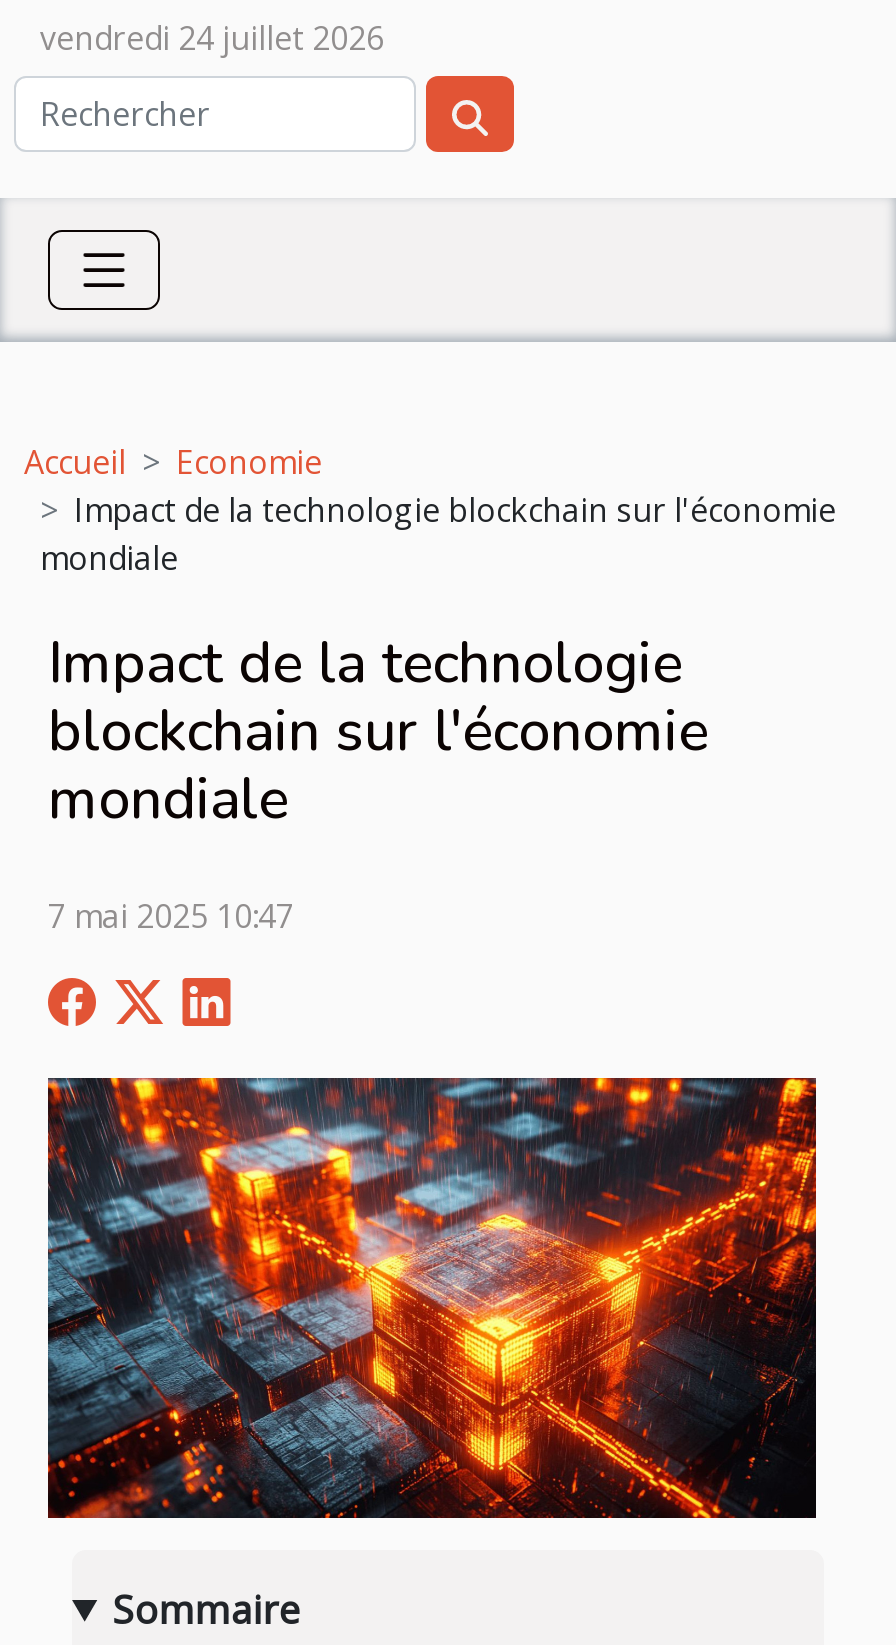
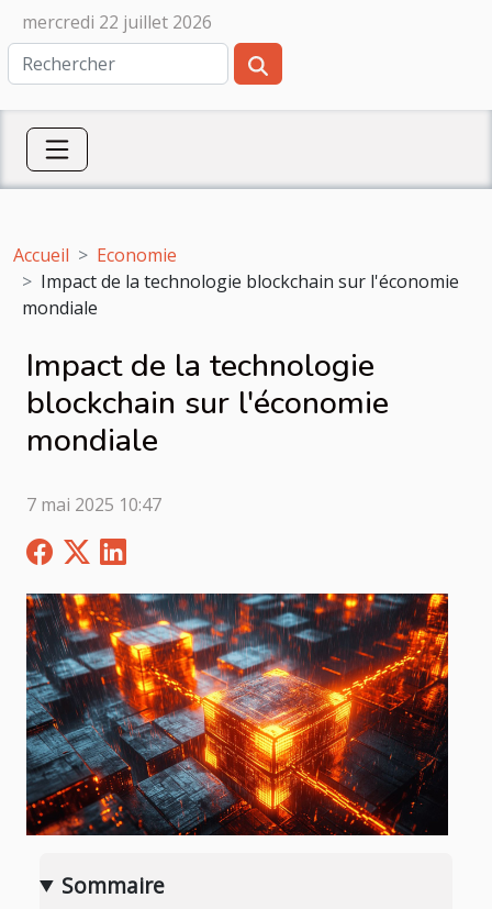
[40,16,384,60] vendredi 24 juillet 2026 -> [22,10,212,34] mercredi 22 juillet 2026

